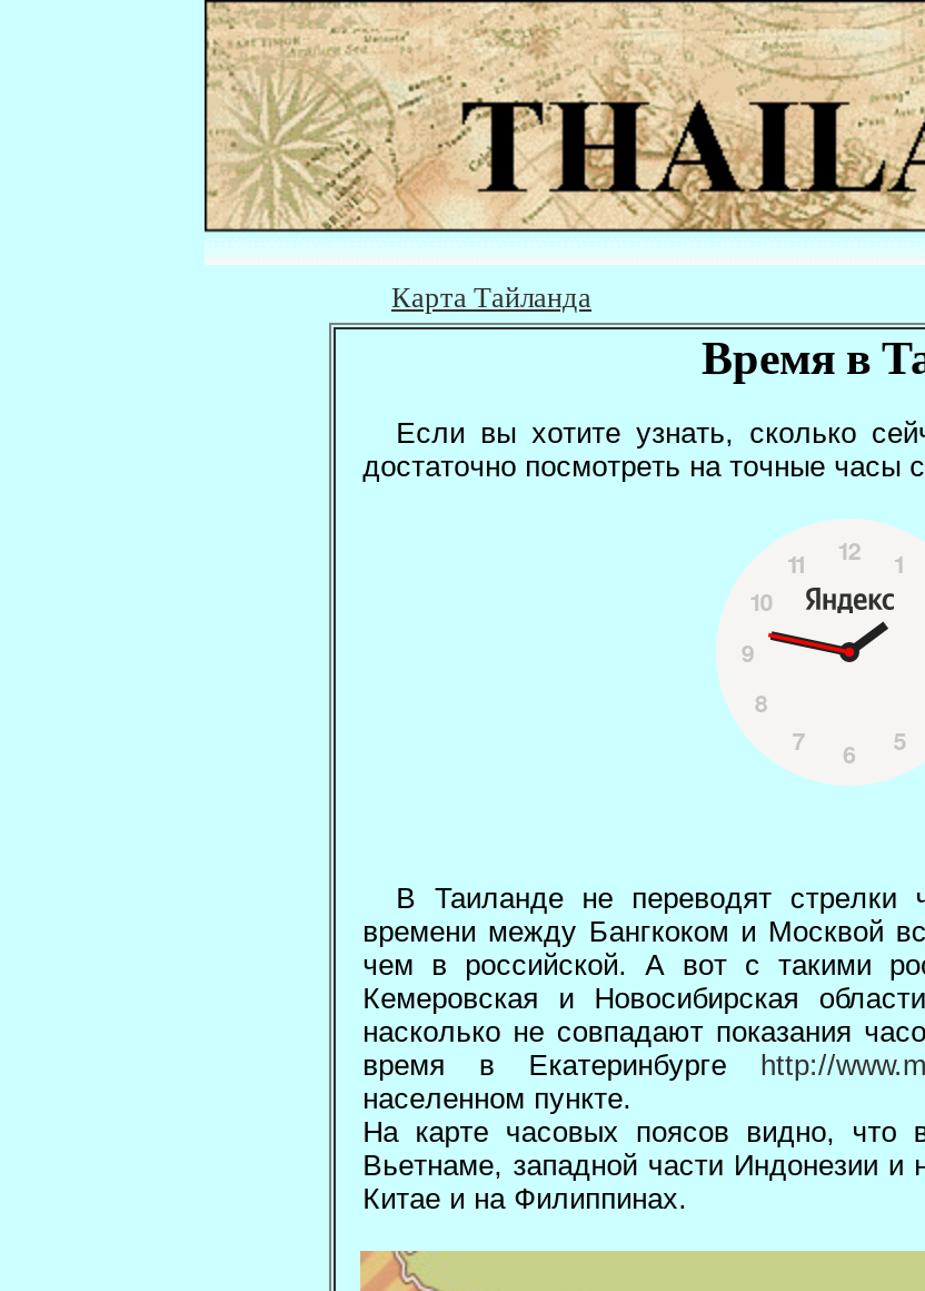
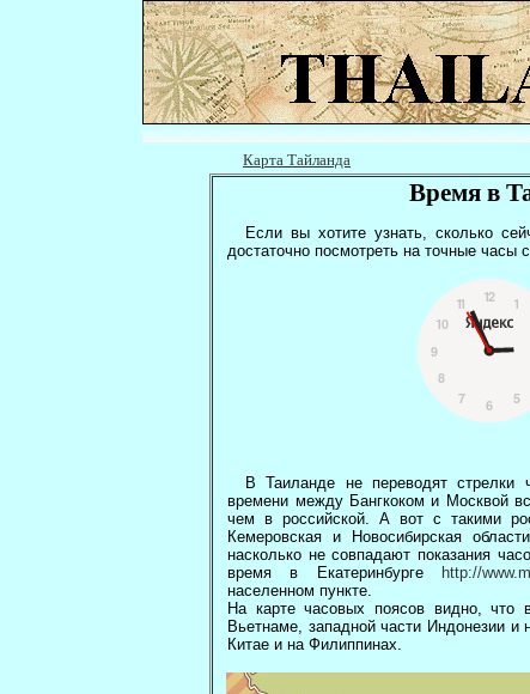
[767,579,894,657] [image] -> [446,310,516,354] [image]

